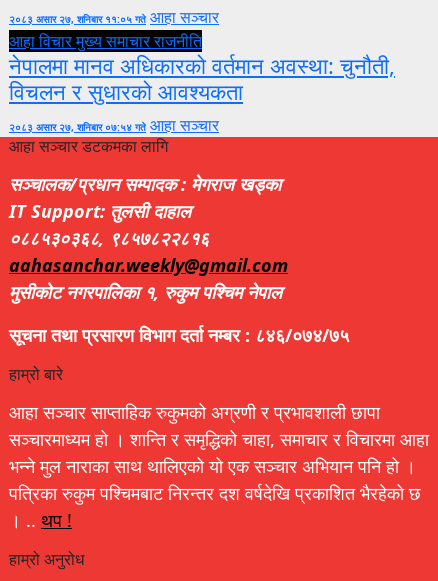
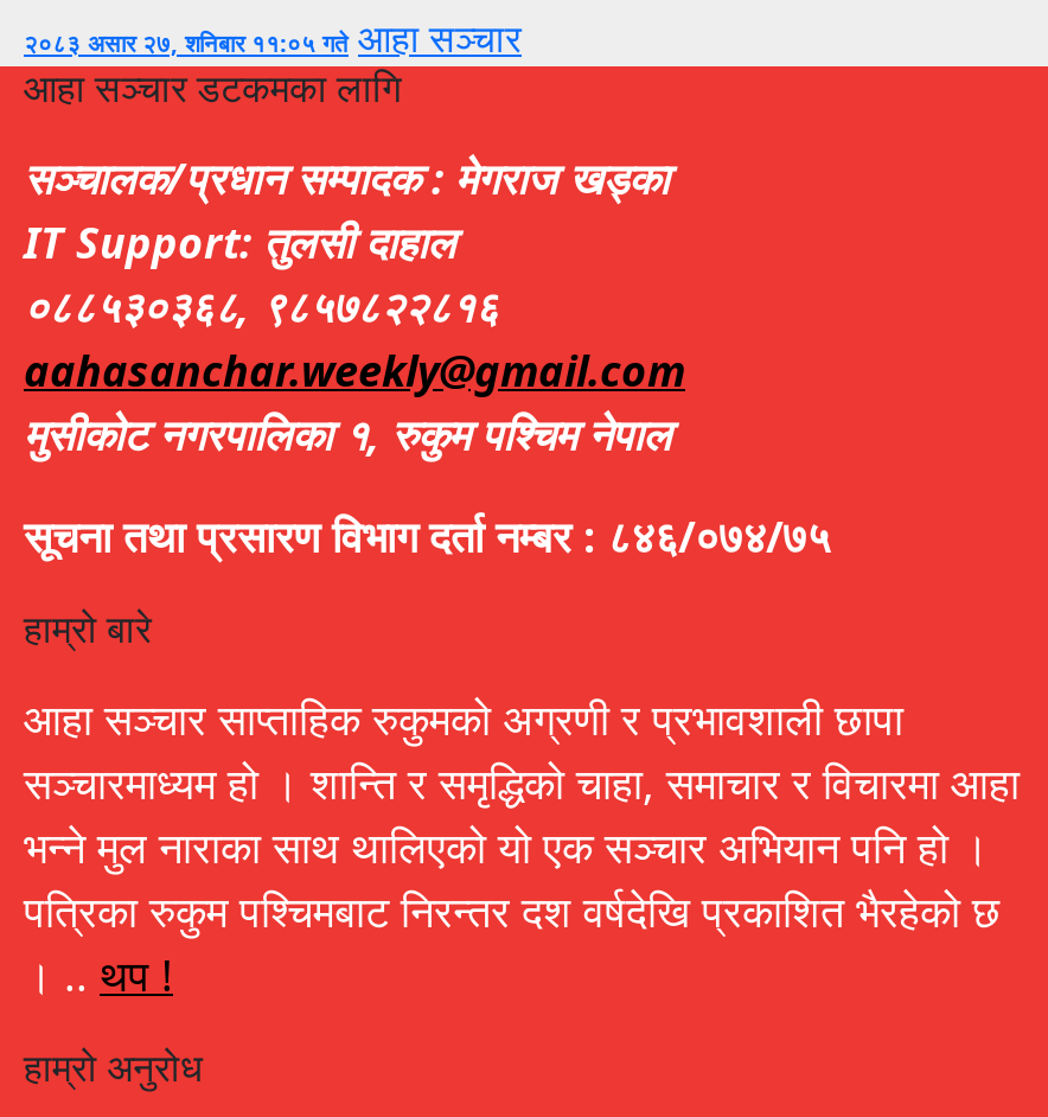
[9,30,395,136] आहा विचारमुख्य समाचारराजनीति | नेपालमा मानव अधिकारको वर्तमान अवस्था: चुनौती, | विचलन र सुधारको आवश्यकता | २०८३ असार २७, शनिबार ०७:५४ गते आहा सञ्चार -> none

